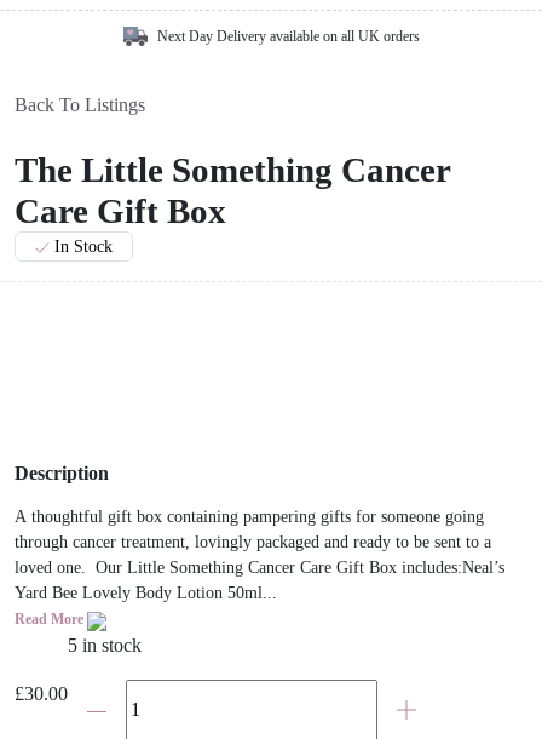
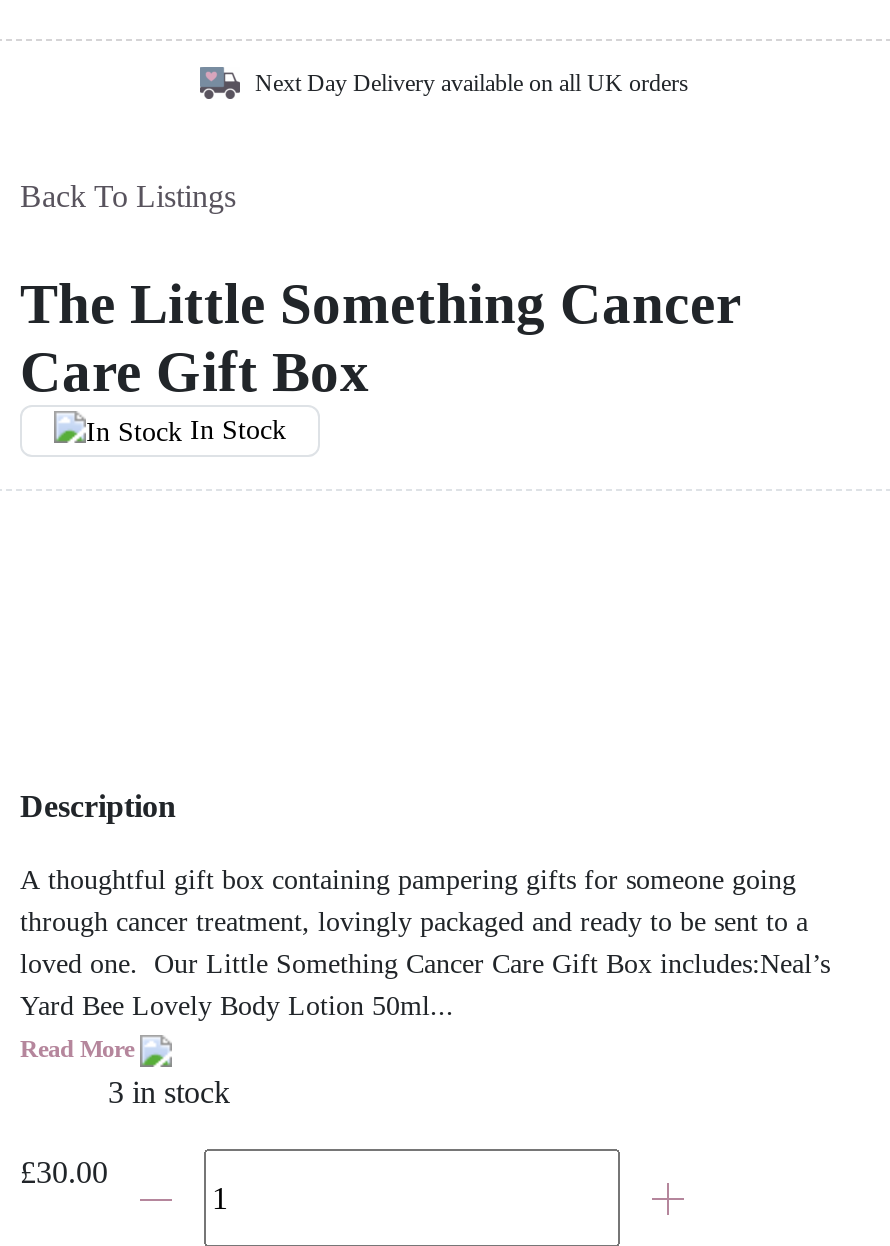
[68,635,142,656] 5 in stock -> [108,1074,230,1108] 3 in stock

